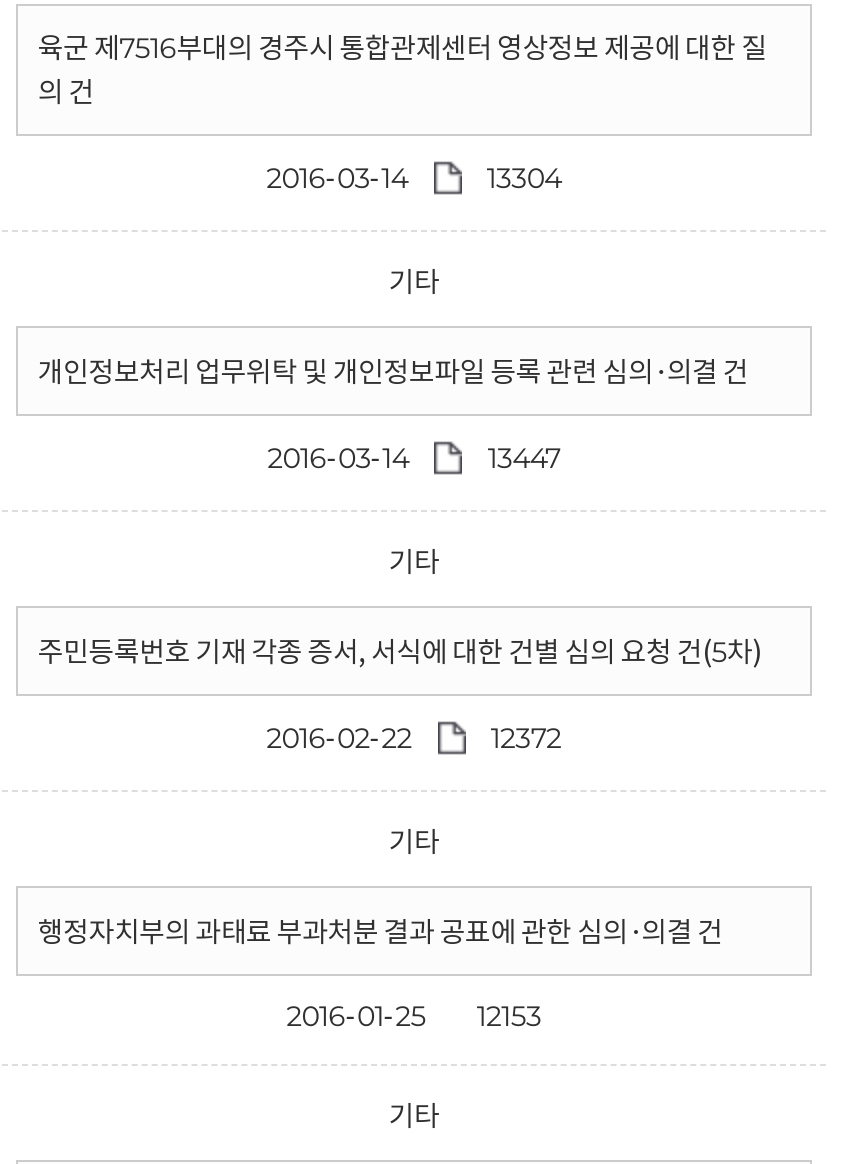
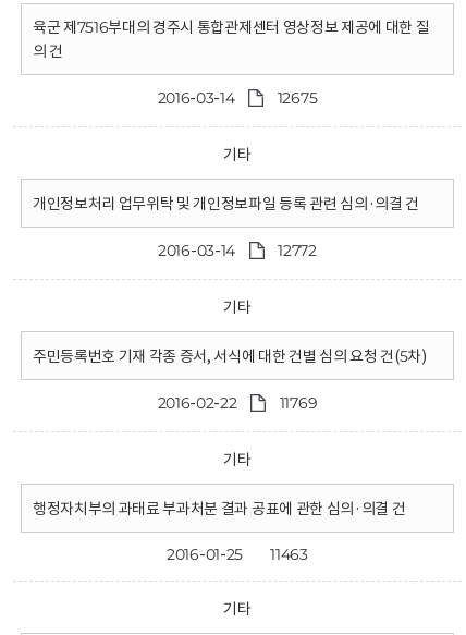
[487,160,561,196] 13304 -> [277,88,317,108] 12675
[488,440,560,476] 13447 -> [278,241,317,260] 12772
[491,720,561,756] 12372 -> [280,393,317,413] 11769
[286,998,541,1034] 2016-01-25 12153 -> [167,545,308,564] 2016-01-25 11463

